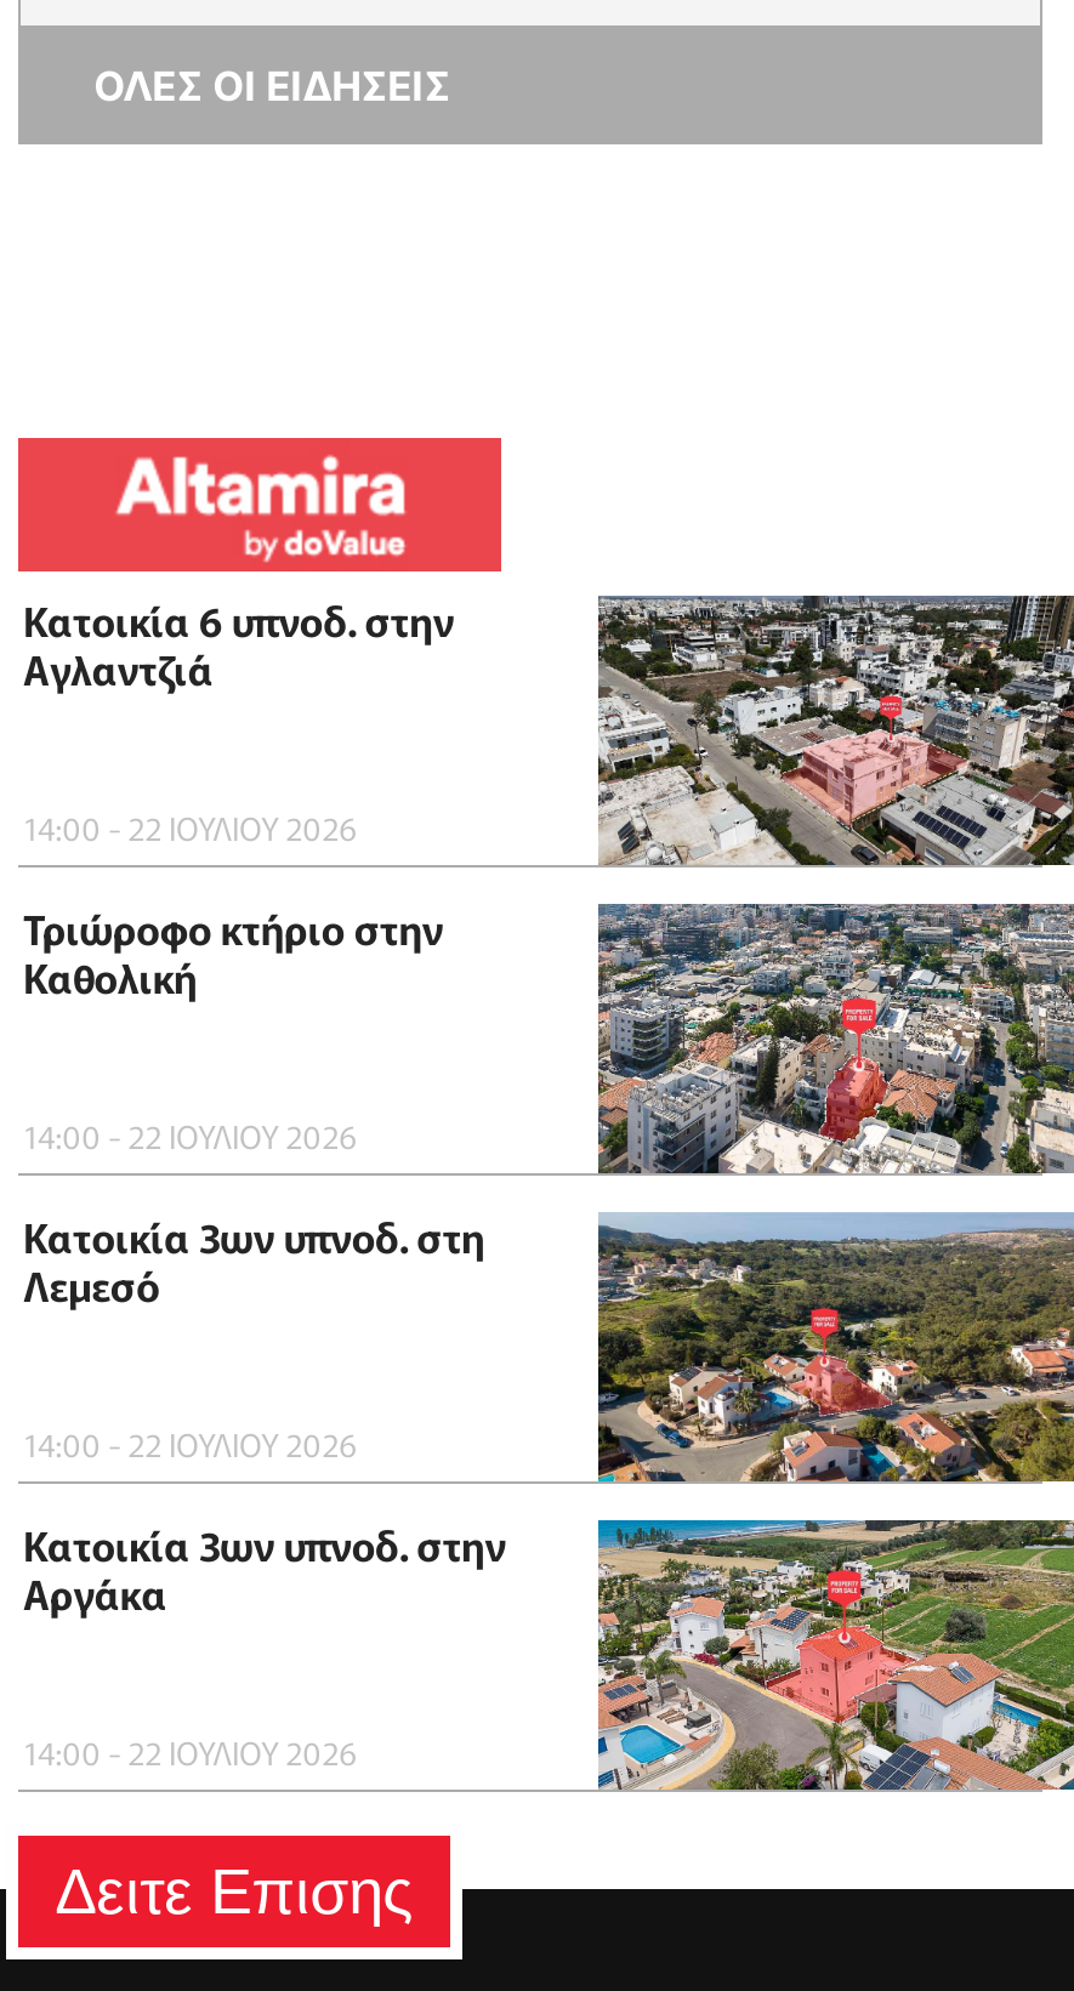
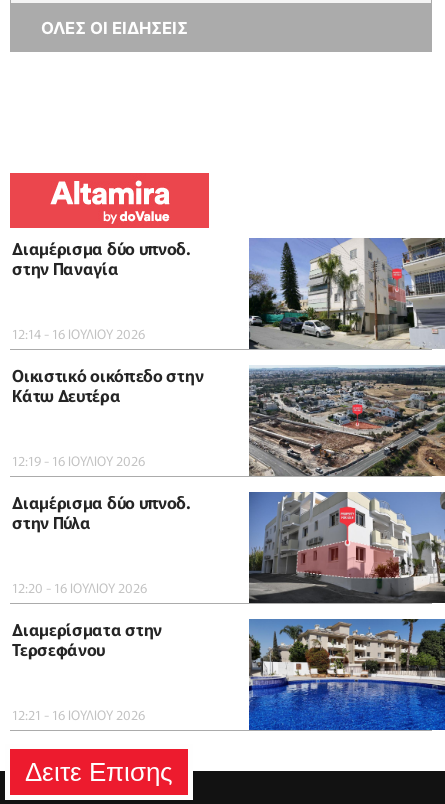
[23,592,454,699] Κατοικία 6 υπνοδ. στην | Αγλαντζιά -> [12,236,190,280] Διαμέρισμα δύο υπνοδ. | στην Παναγία
[596,593,1067,867] [image] -> [248,237,442,350] [image]
[23,805,356,851] 14:00 - 22 ΙΟΥΛΙΟΥ 2026 -> [12,324,145,343] 12:14 - 16 ΙΟΥΛΙΟΥ 2026
[23,900,443,1007] Τριώροφο κτήριο στην | Καθολική -> [12,363,203,407] Οικιστικό οικόπεδο στην | Κάτω Δευτέρα
[596,901,1067,1176] [image] -> [249,365,442,477] [image]
[23,1113,356,1159] 14:00 - 22 ΙΟΥΛΙΟΥ 2026 -> [12,451,145,470] 12:19 - 16 ΙΟΥΛΙΟΥ 2026
[23,1208,485,1315] Κατοικία 3ων υπνοδ. στη | Λεμεσό -> [12,490,190,534] Διαμέρισμα δύο υπνοδ. | στην Πύλα
[596,1212,1067,1484] [image] -> [248,492,442,604] [image]
[23,1421,356,1467] 14:00 - 22 ΙΟΥΛΙΟΥ 2026 -> [12,578,147,597] 12:20 - 16 ΙΟΥΛΙΟΥ 2026
[23,1516,506,1623] Κατοικία 3ων υπνοδ. στην | Αργάκα -> [12,617,162,661] Διαμερίσματα στην | Τερσεφάνου
[596,1518,1067,1792] [image] -> [248,618,442,731] [image]
[23,1729,356,1776] 14:00 - 22 ΙΟΥΛΙΟΥ 2026 -> [12,705,145,724] 12:21 - 16 ΙΟΥΛΙΟΥ 2026

